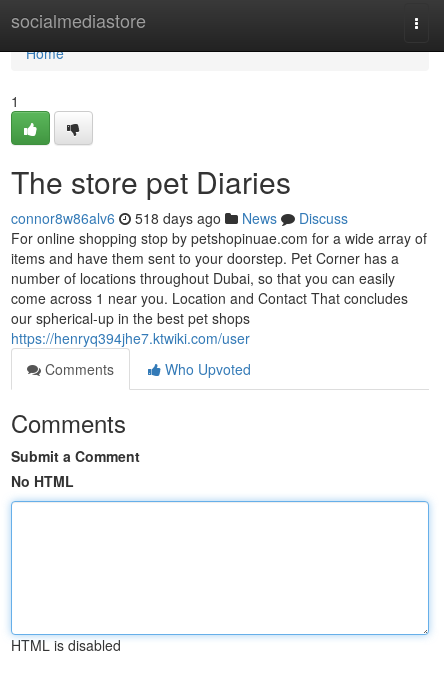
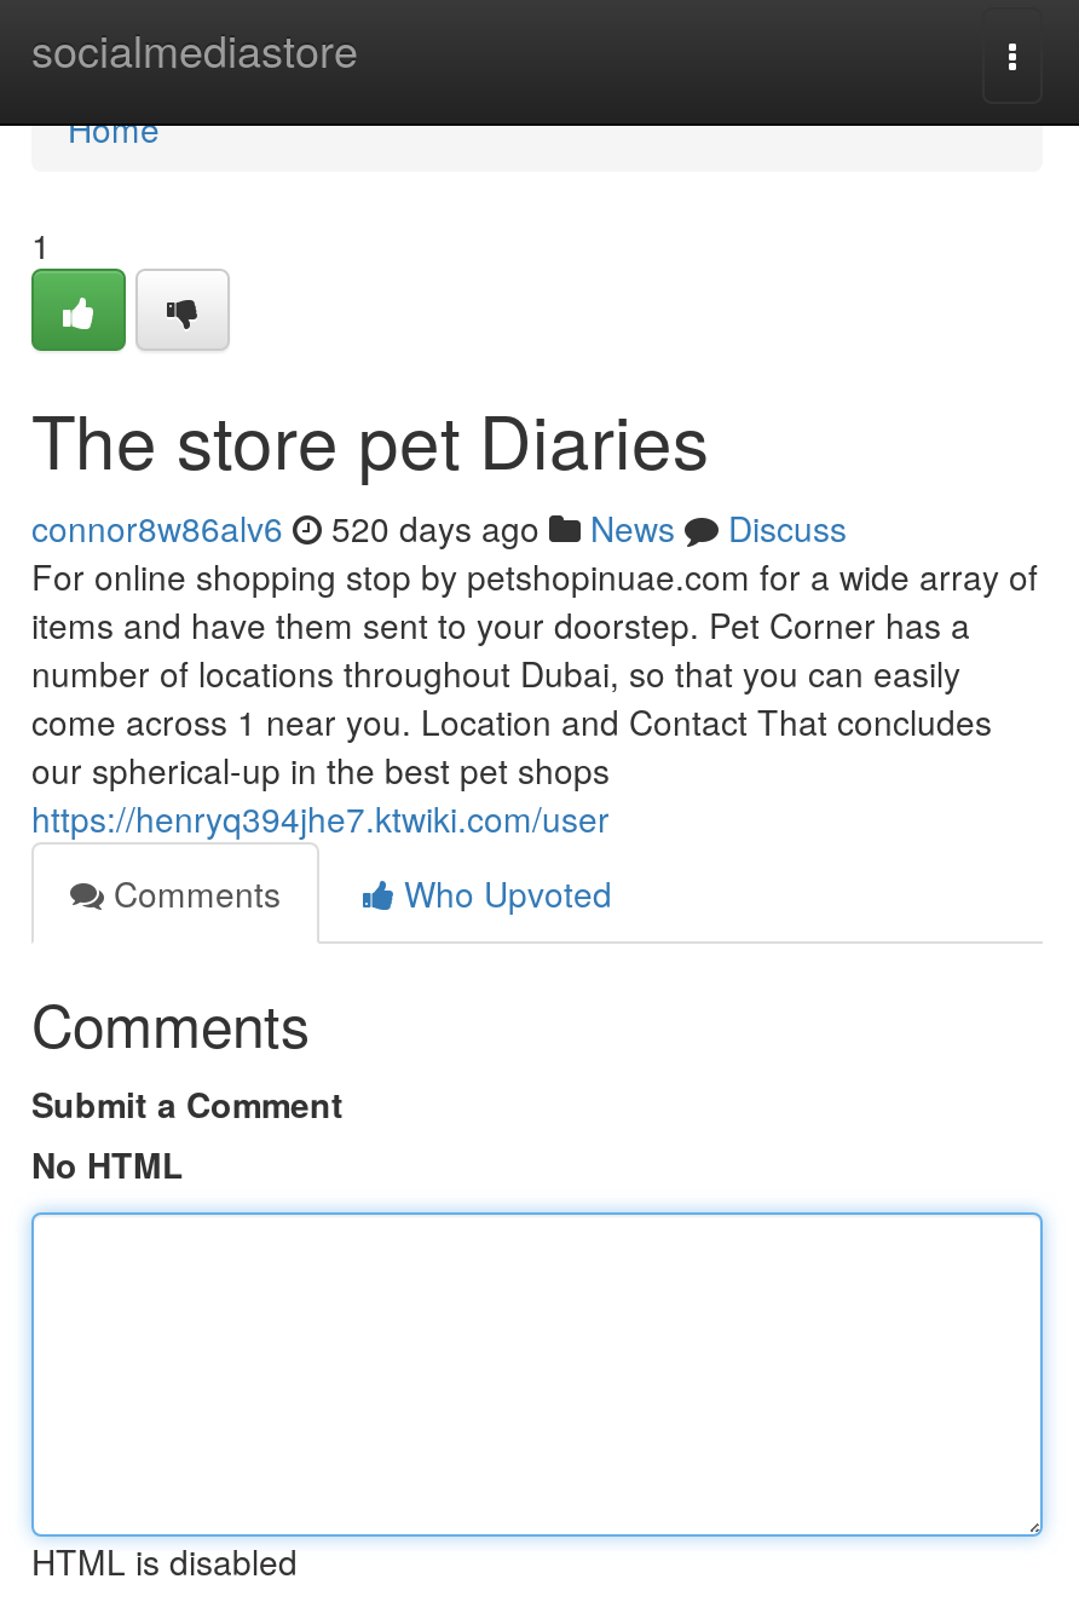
[11,208,348,228] connor8w86alv6 518 days ago News Discuss -> [31,503,847,552] connor8w86alv6 520 days ago News Discuss

